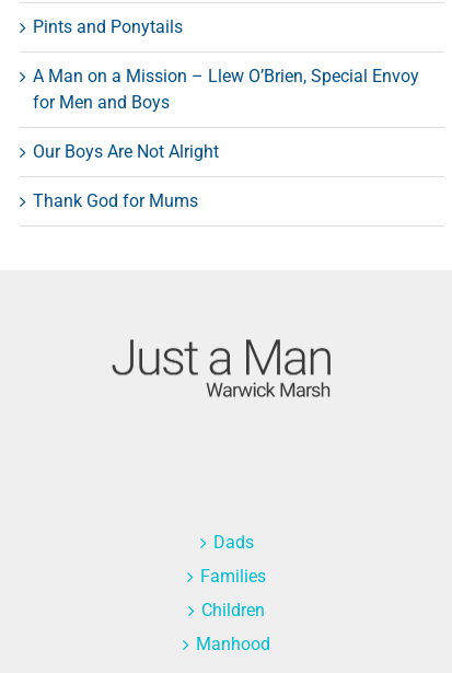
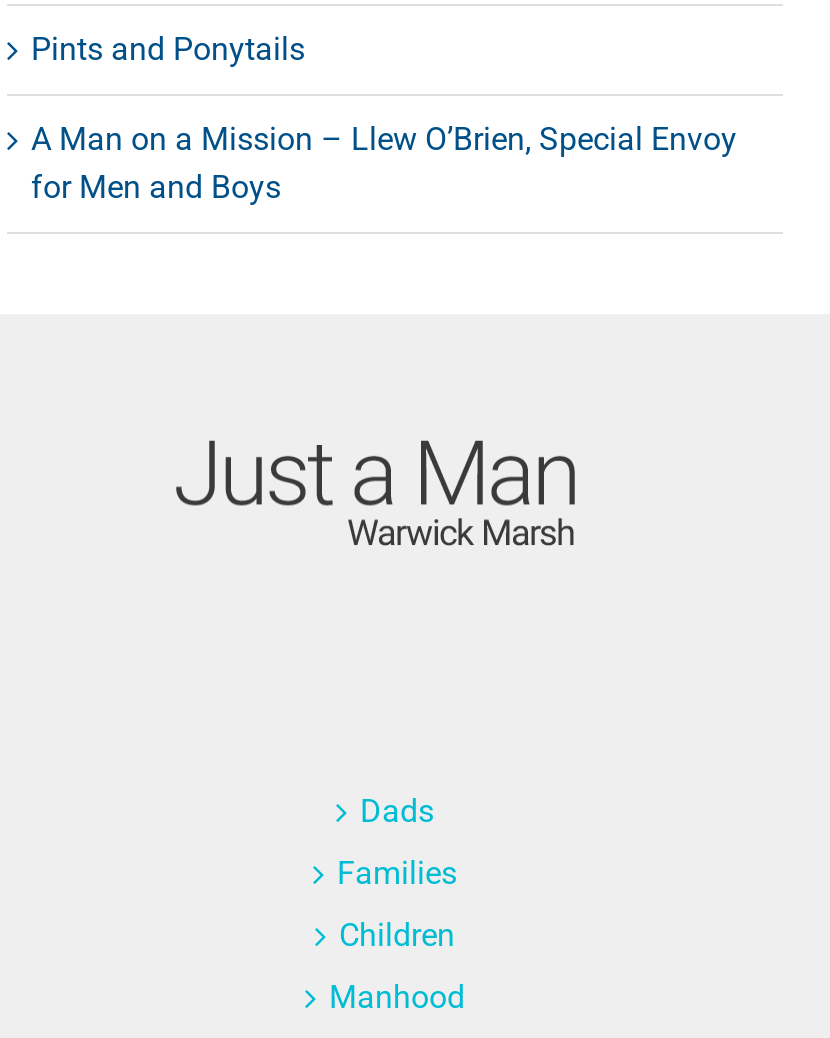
[33,141,219,211] Our Boys Are Not Alright | Thank God for Mums -> none

